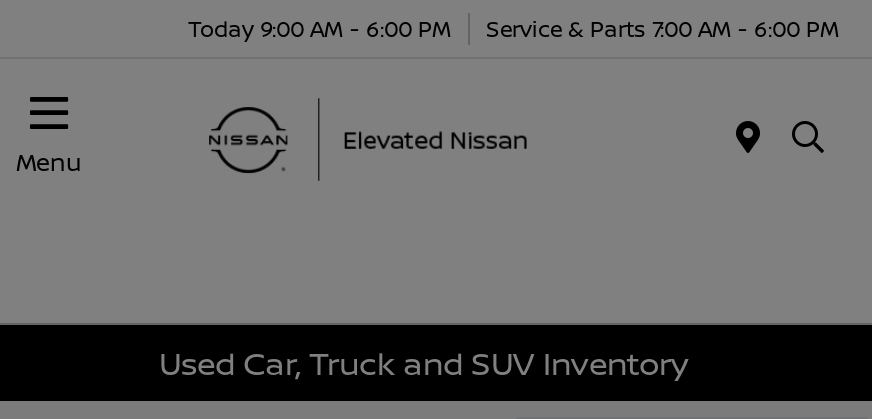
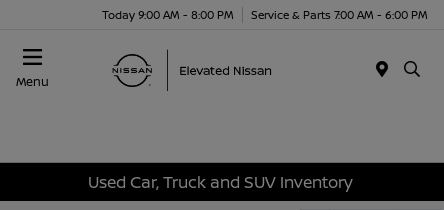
[188,12,840,42] Today 9:00 AM - 6:00 PM Service & Parts 7:00 AM - 6:00 PM -> [102,6,428,21] Today 9:00 AM - 8:00 PM Service & Parts 7:00 AM - 6:00 PM

